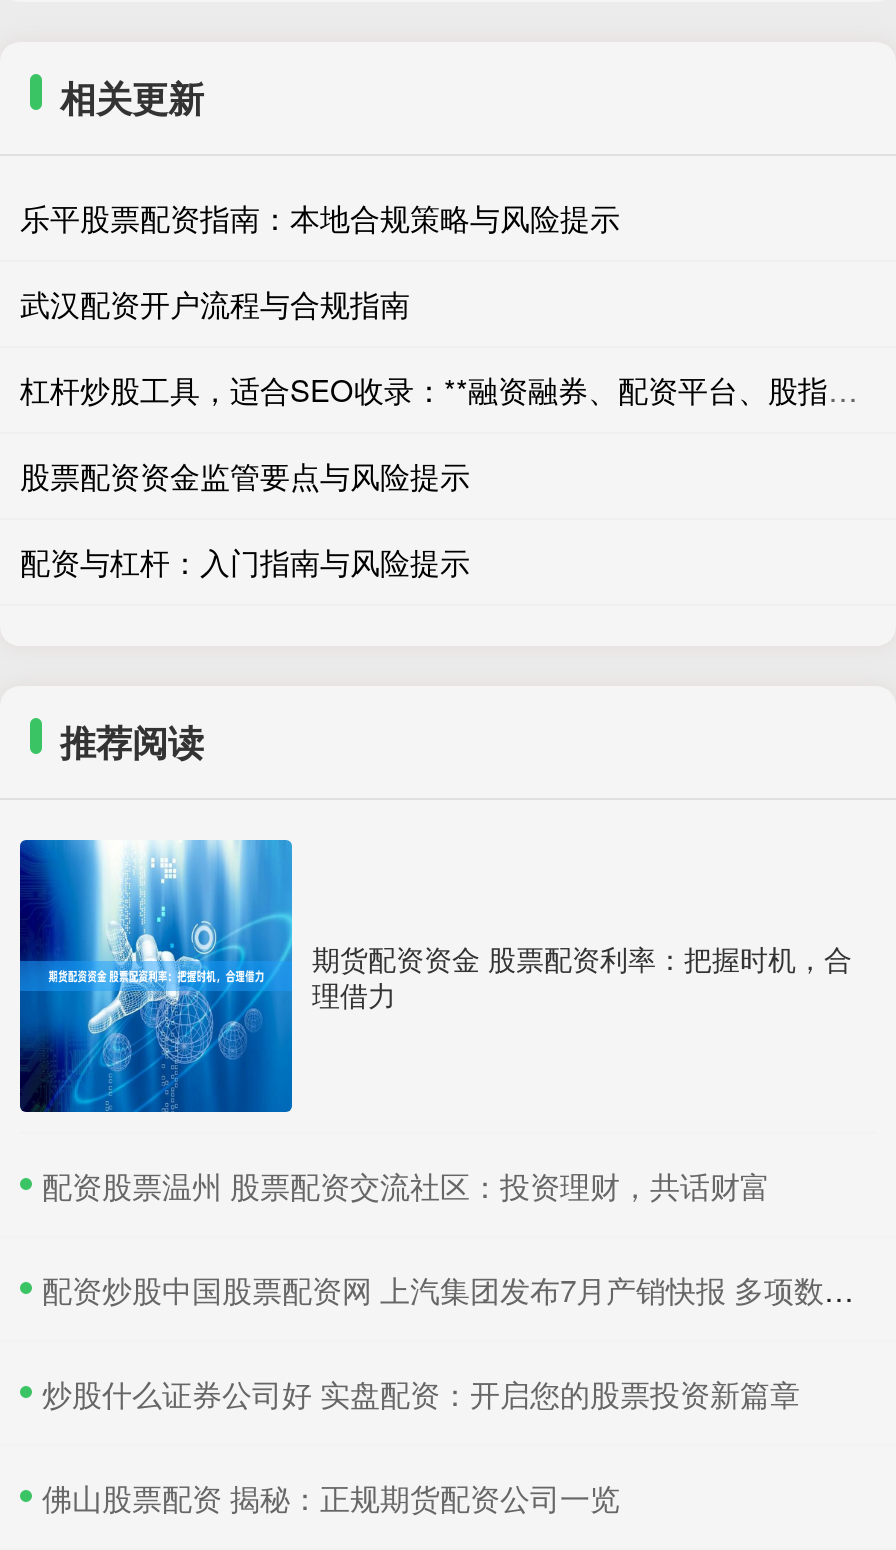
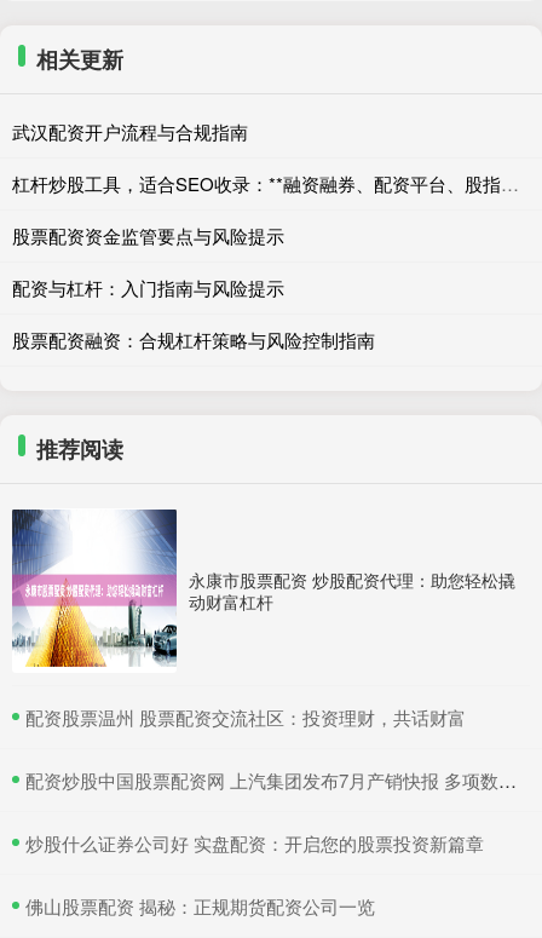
[20,195,620,237] 乐平股票配资指南：本地合规策略与风险提示 -> none
moved [20,281,470,581] -> [12,118,284,300]: 武汉配资开户流程与合规指南 | 股票配资资金监管要点与风险提示 | 配资与杠杆：入门指南与风险提示
none -> [12,326,375,352] 股票配资融资：合规杠杆策略与风险控制指南
[18,838,852,1114] [image] | 期货配资资金 股票配资利率：把握时机，合 | 理借力 -> [11,508,515,673] [image] | 永康市股票配资 炒股配资代理：助您轻松撬 | 动财富杠杆

